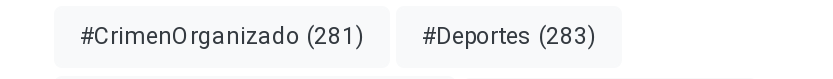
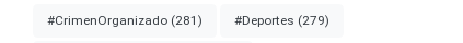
[422,23,596,51] #Deportes (283) -> [234,13,329,28] #Deportes (279)

